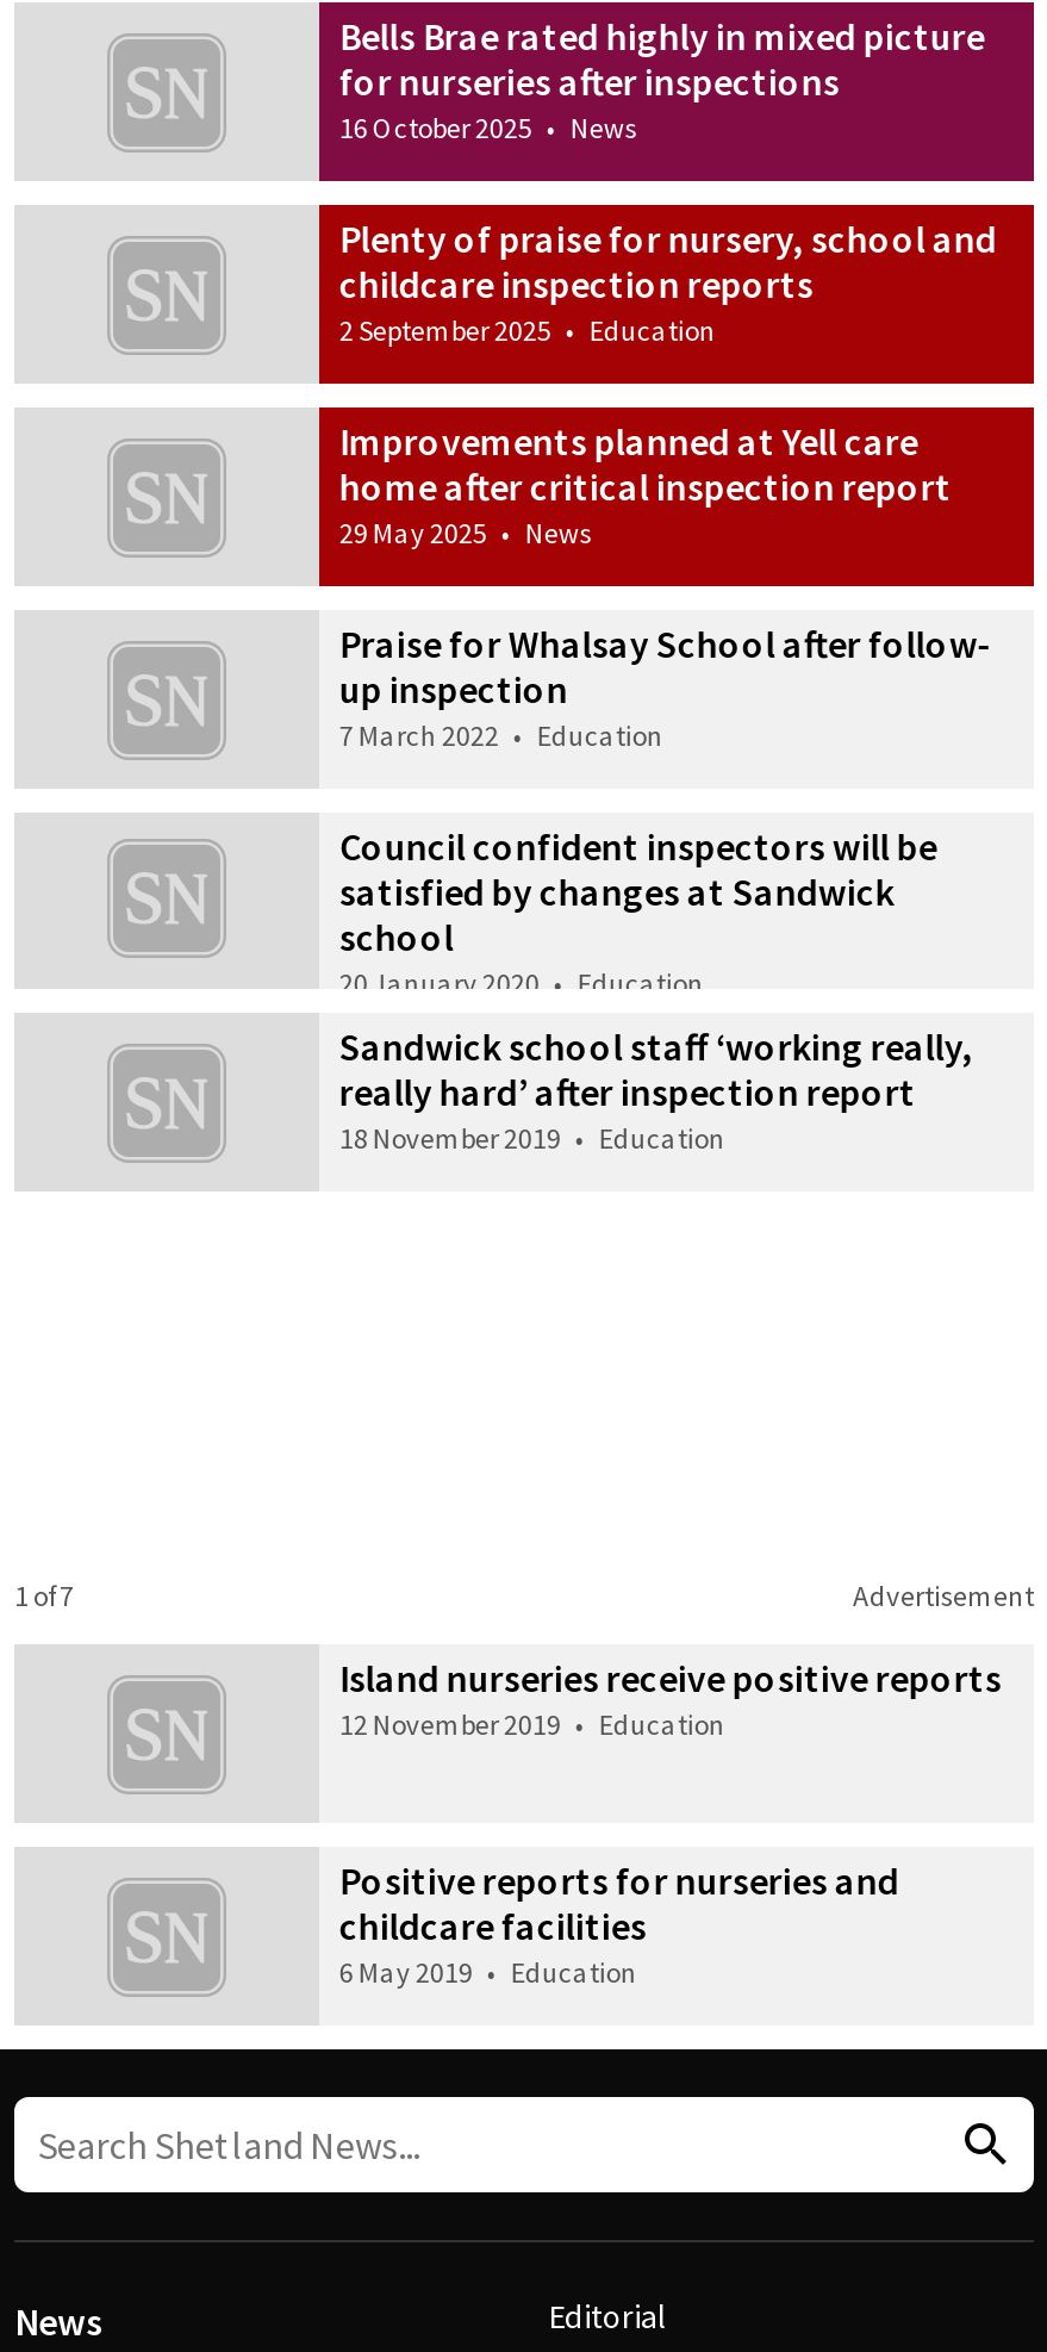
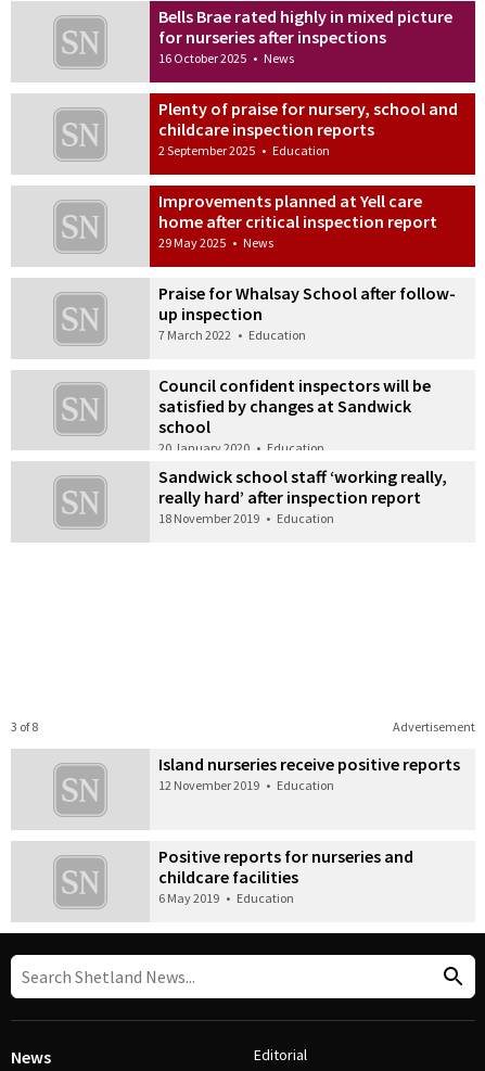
[14,1578,74,1614] 1 of 7 -> [11,719,38,735] 3 of 8

